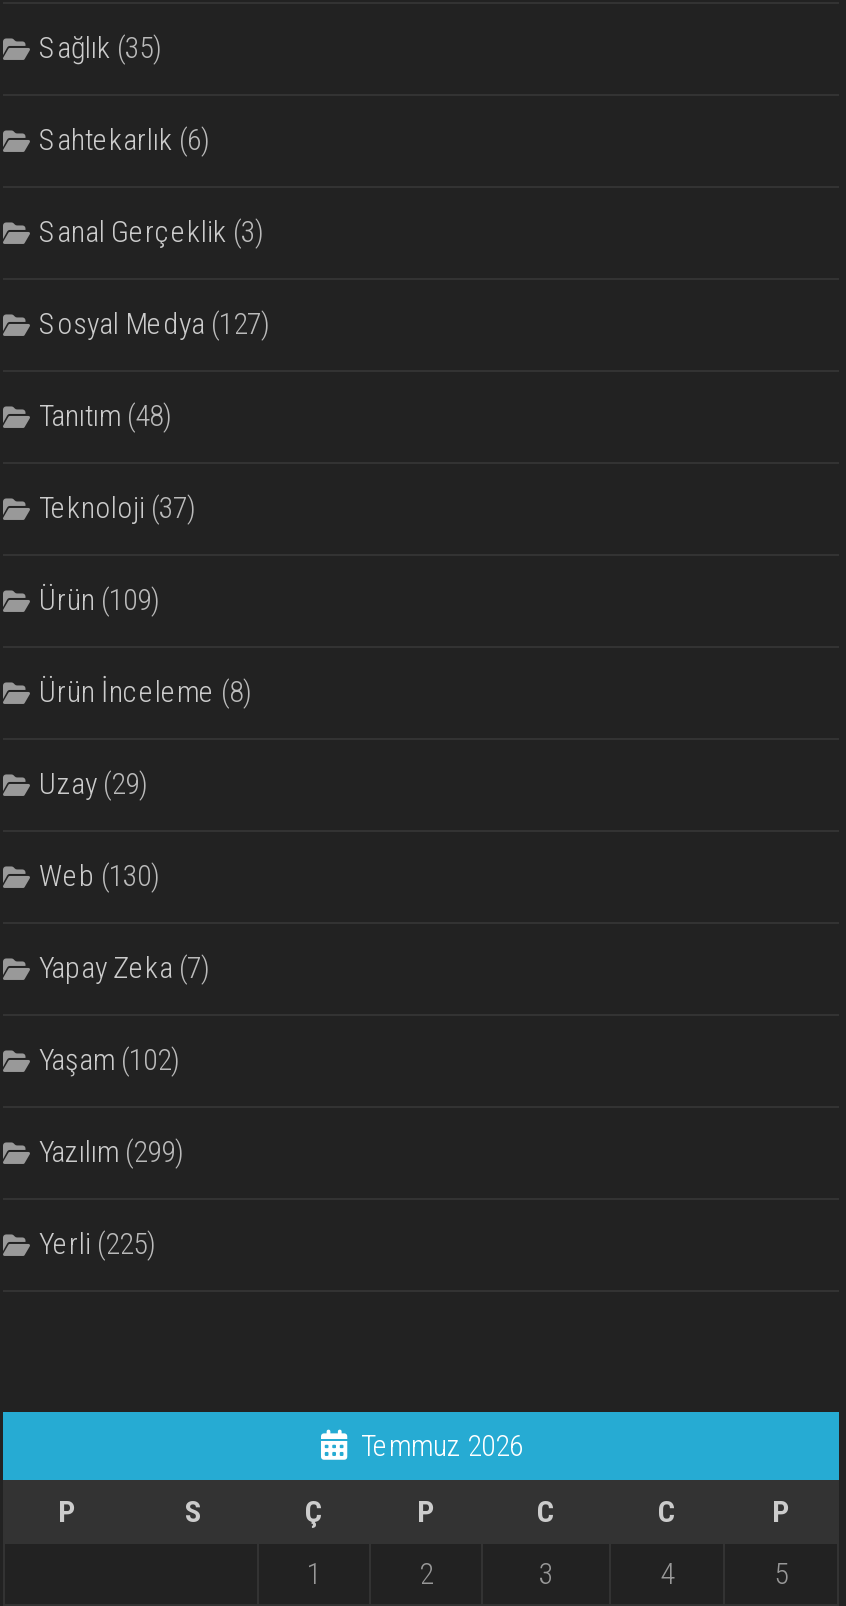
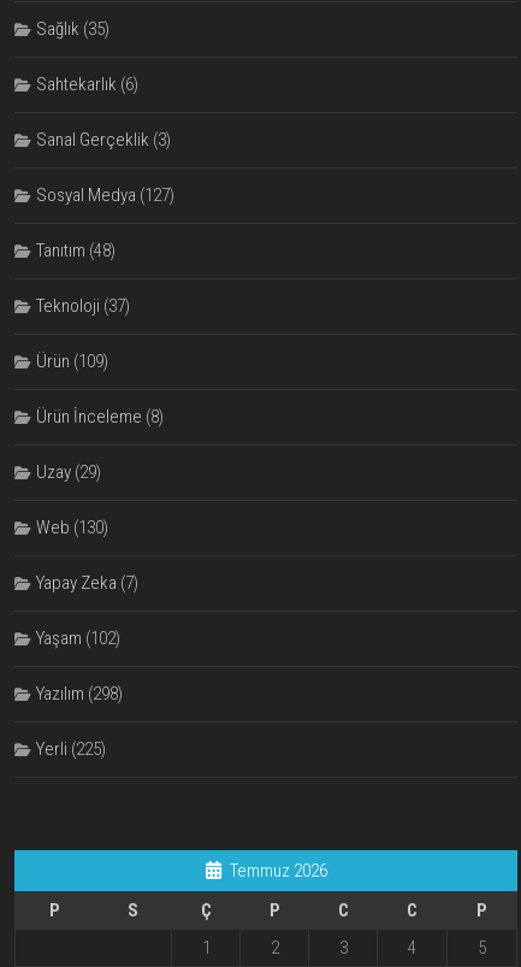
[39,1134,183,1170] Yazılım (299) -> [36,683,123,705] Yazılım (298)

